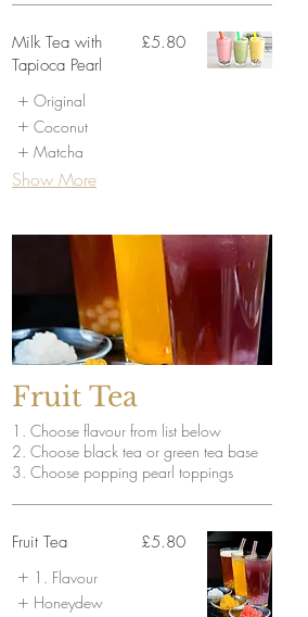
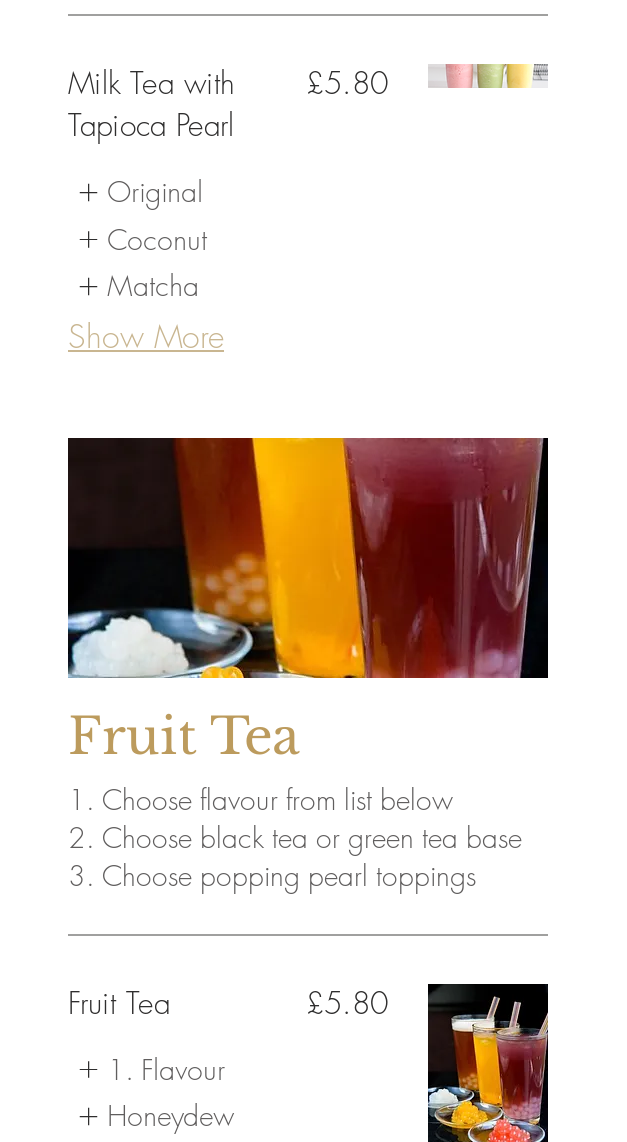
[207,32,272,68] [image] -> [430,64,548,130] [image]

